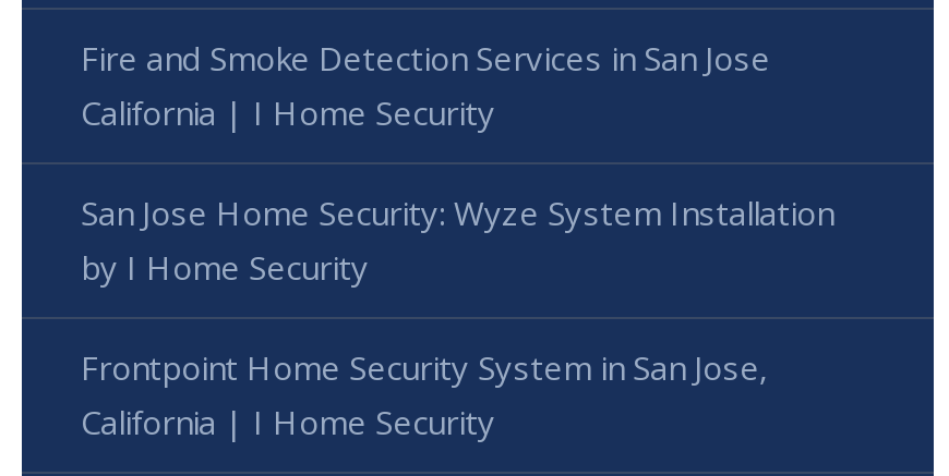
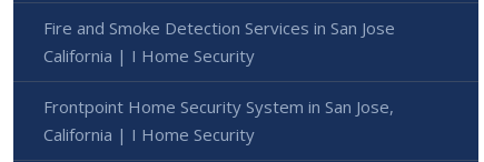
[81,190,833,288] San Jose Home Security: Wyze System Installation | by I Home Security -> none

